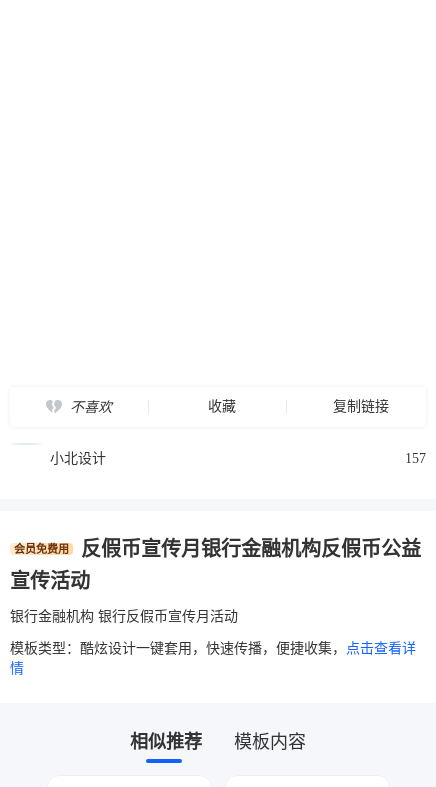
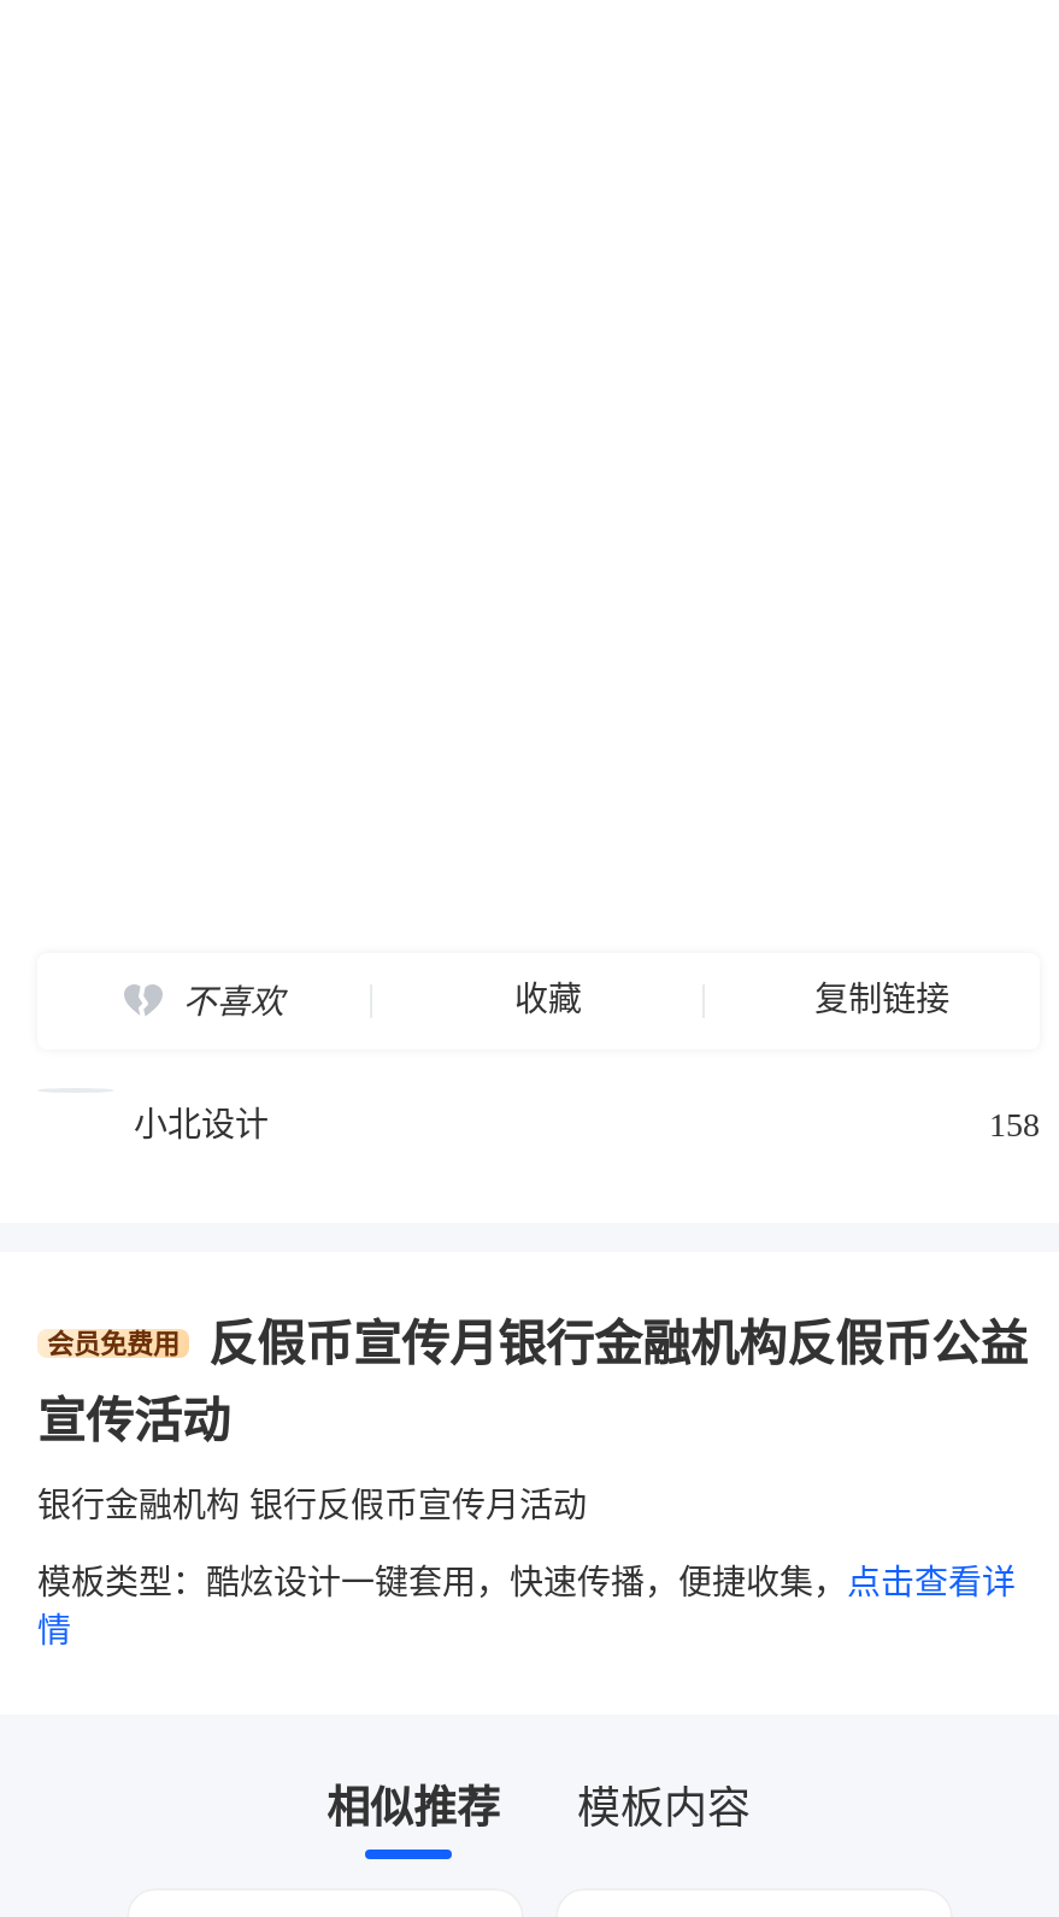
[405,451,426,466] 157 -> [989,1107,1040,1143] 158

